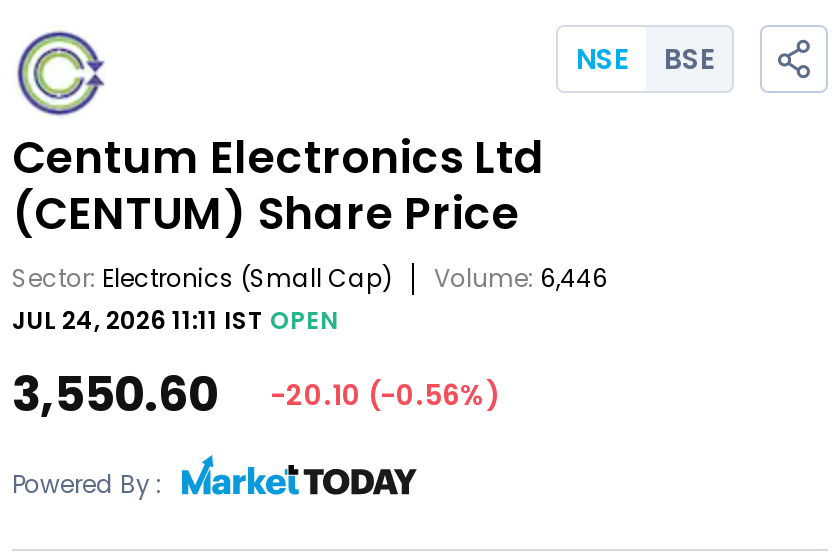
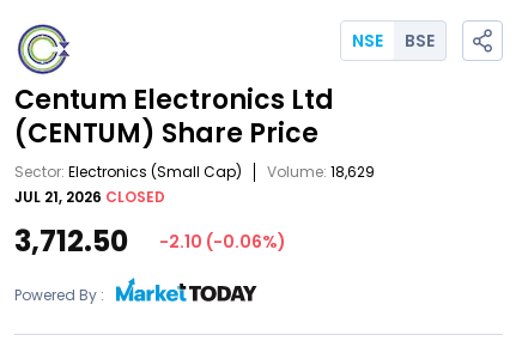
[12,261,608,337] Volume: 6,446 | JUL 24, 2026 11:11 IST OPEN -> [14,162,375,207] Volume: 18,629 | JUL 21, 2026 CLOSED
[12,361,218,427] 3,550.60 -> [14,221,128,261] 3,712.50
[270,375,500,415] -20.10 (-0.56%) -> [159,230,286,254] -2.10 (-0.06%)

